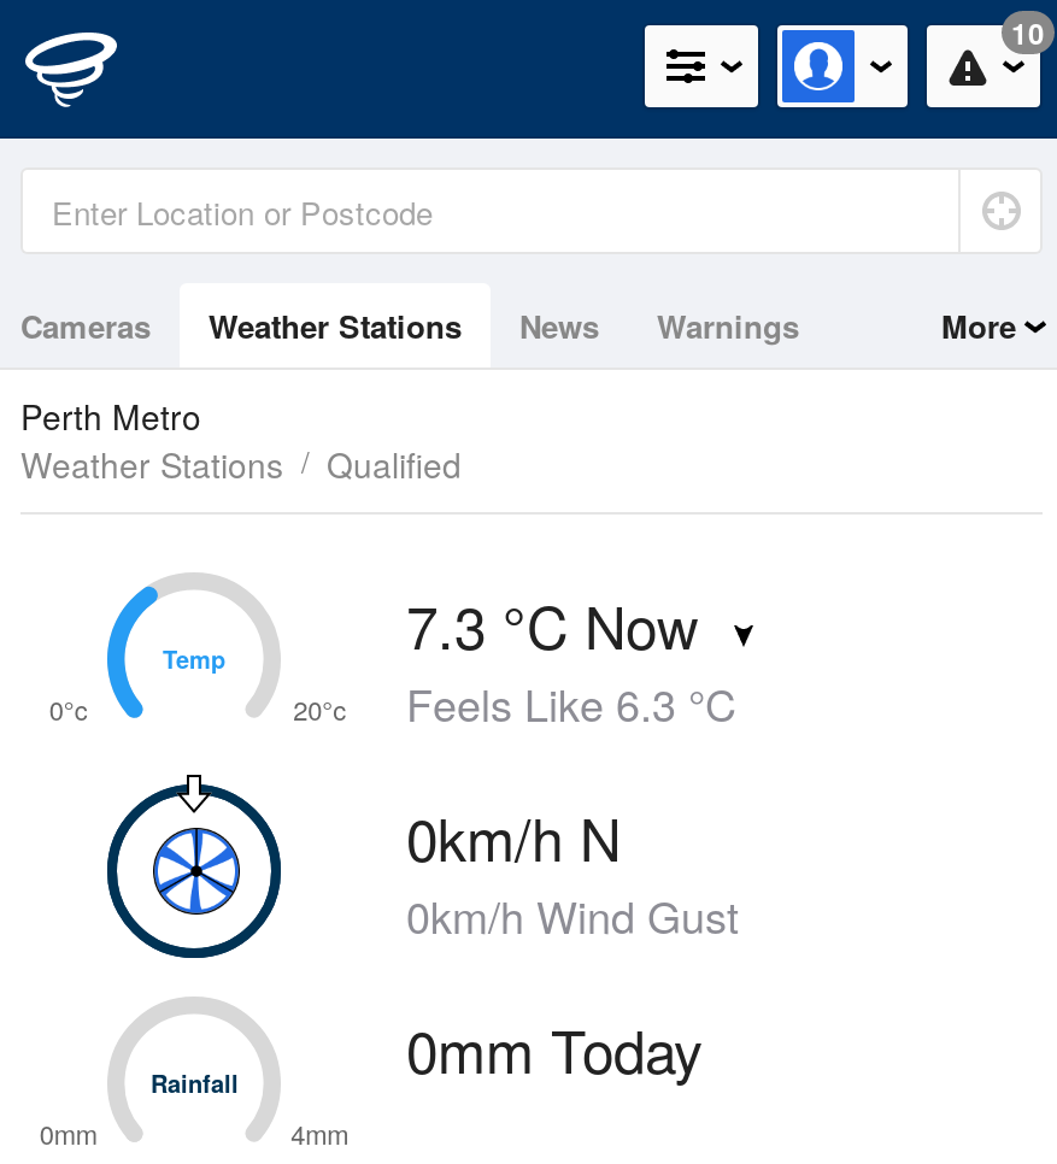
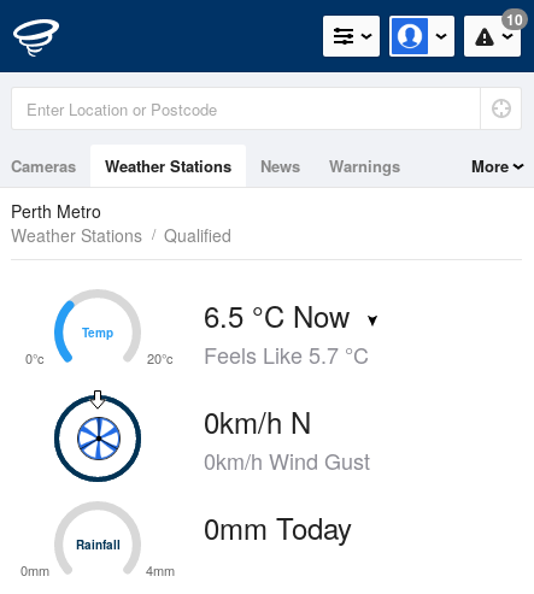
[406,582,715,666] 7.3 °C Now -> [204,294,358,336] 6.5 °C Now
[293,671,736,734] 20°c Feels Like 6.3 °C -> [147,339,369,370] 20°c Feels Like 5.7 °C

